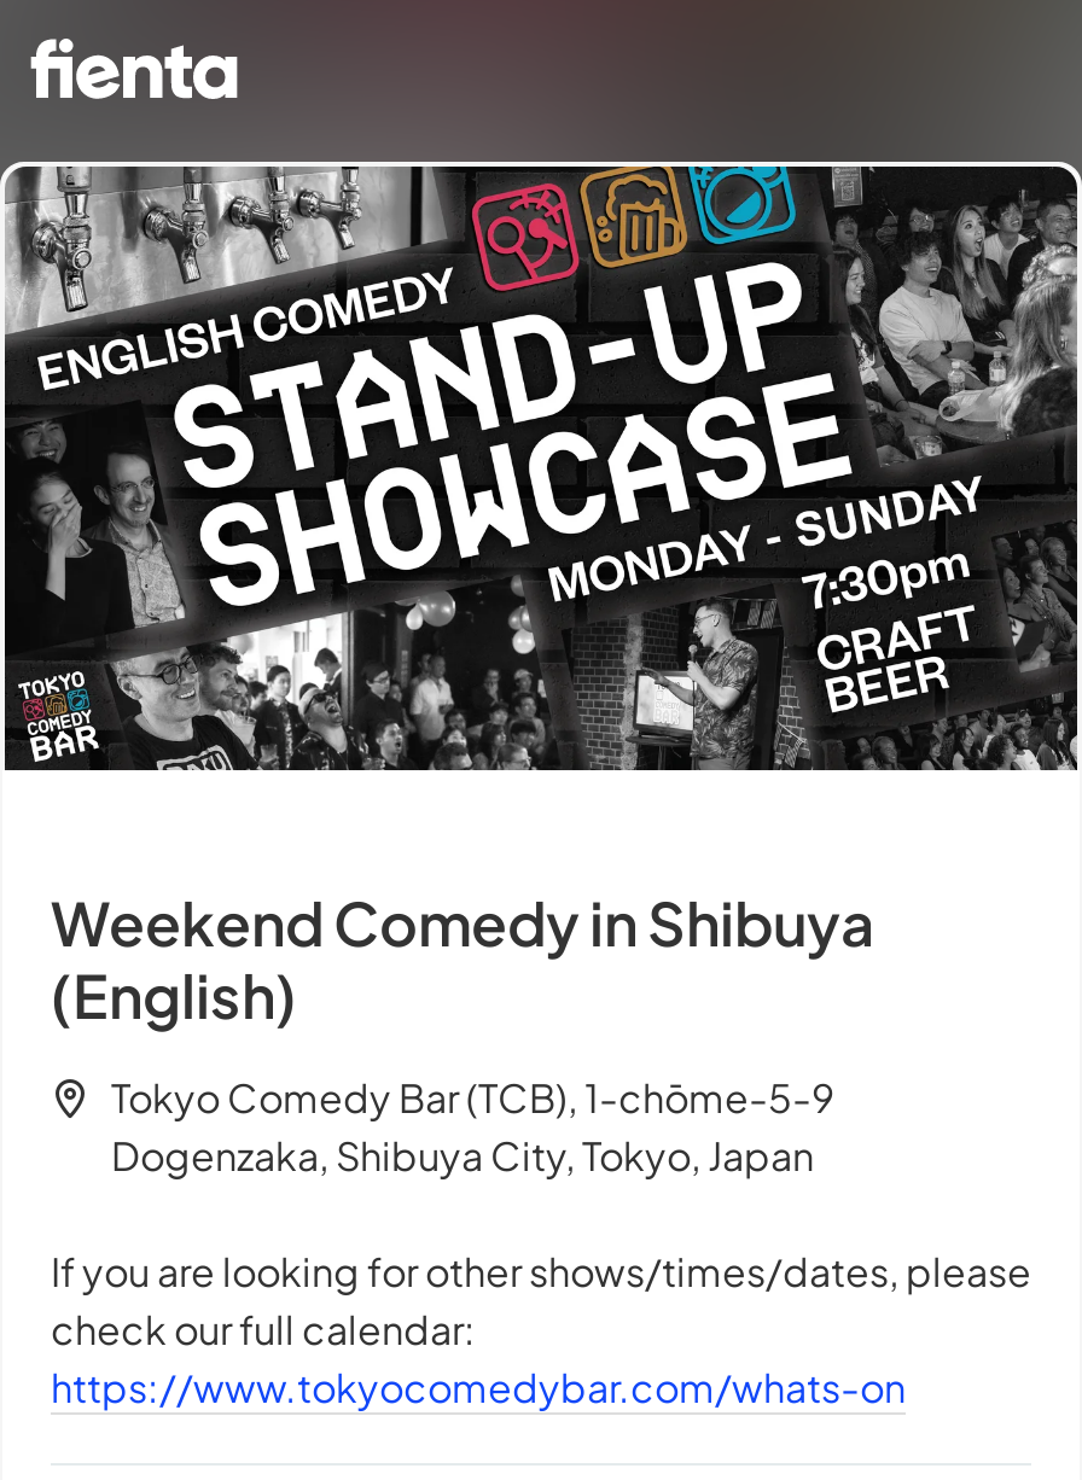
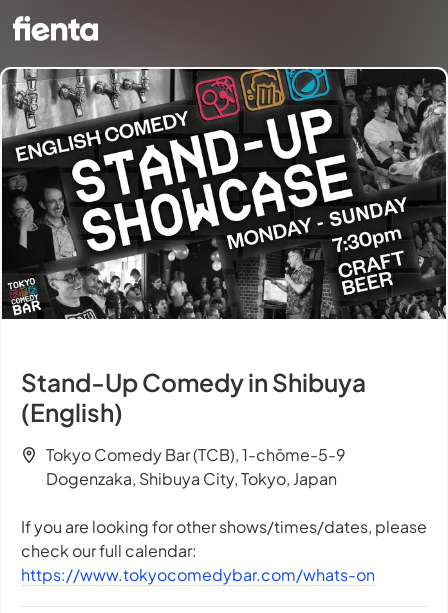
[51,885,874,958] Weekend Comedy in Shibuya -> [21,367,366,397] Stand-Up Comedy in Shibuya

